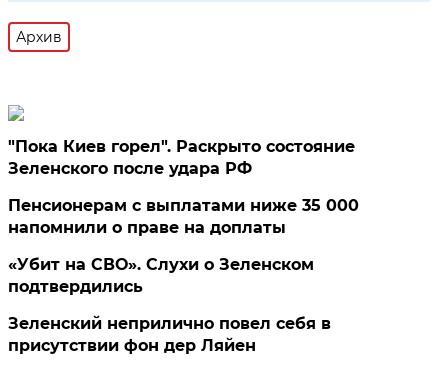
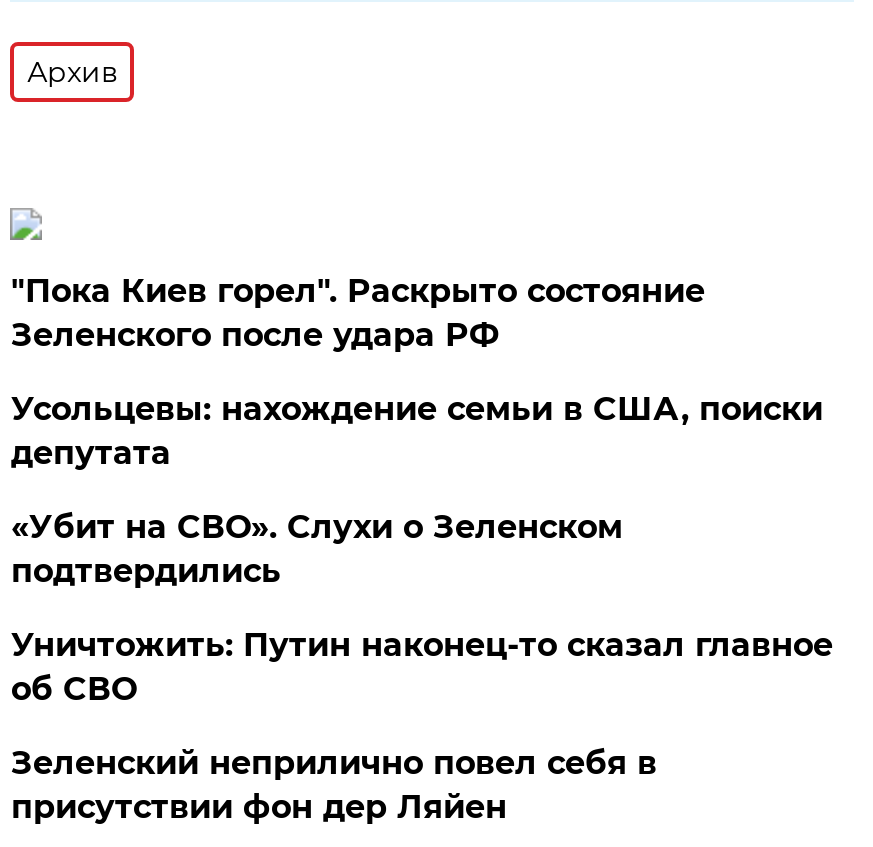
[8,196,359,237] Пенсионерам с выплатами ниже 35 000 | напомнили о праве на доплаты -> [11,390,823,472] Усольцевы: нахождение семьи в США, поиски | депутата
none -> [11,626,833,708] Уничтожить: Путин наконец-то сказал главное | об СВО

